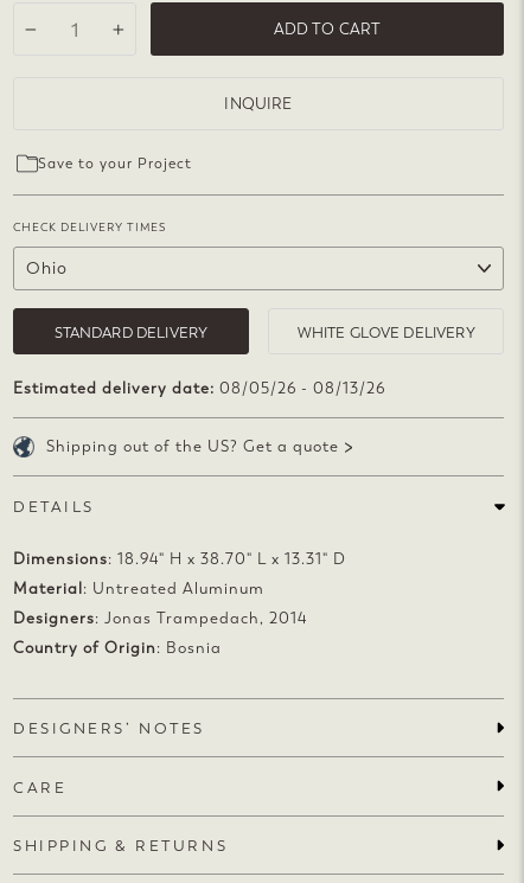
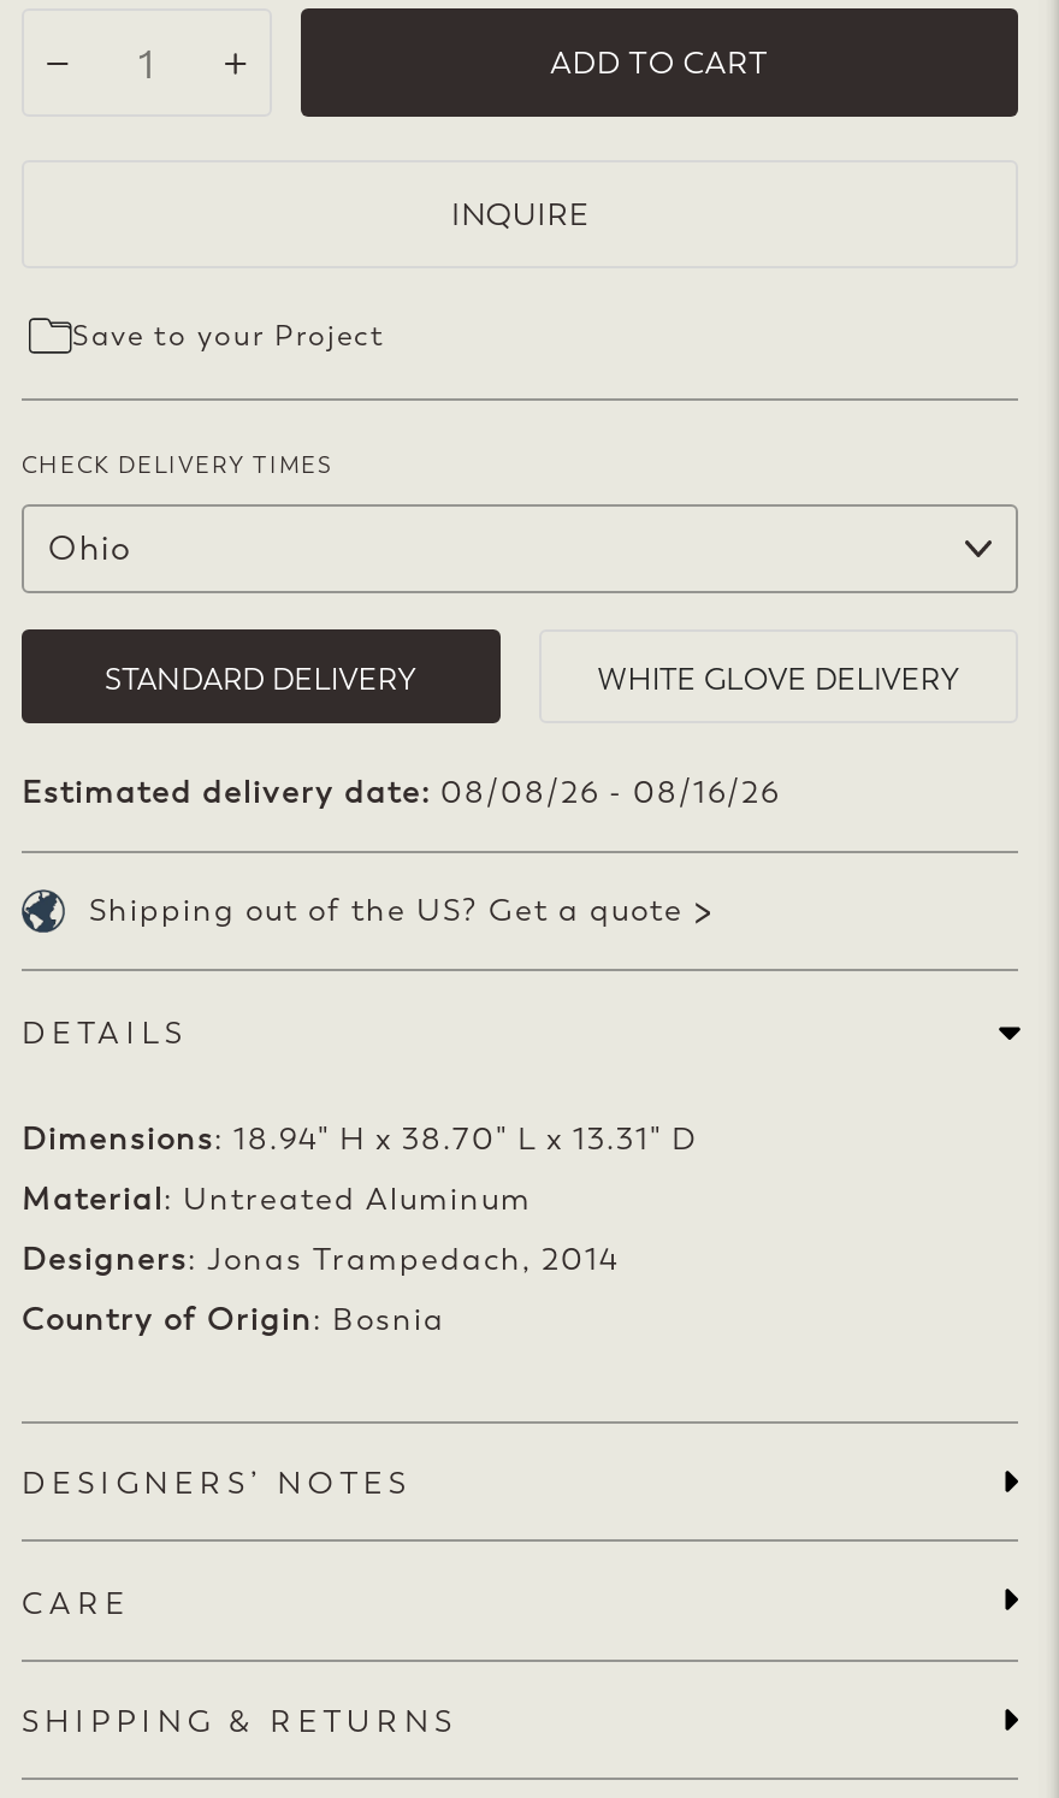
[13,380,385,398] Estimated delivery date: 08/05/26 - 08/13/26 -> [22,775,780,811] Estimated delivery date: 08/08/26 - 08/16/26

